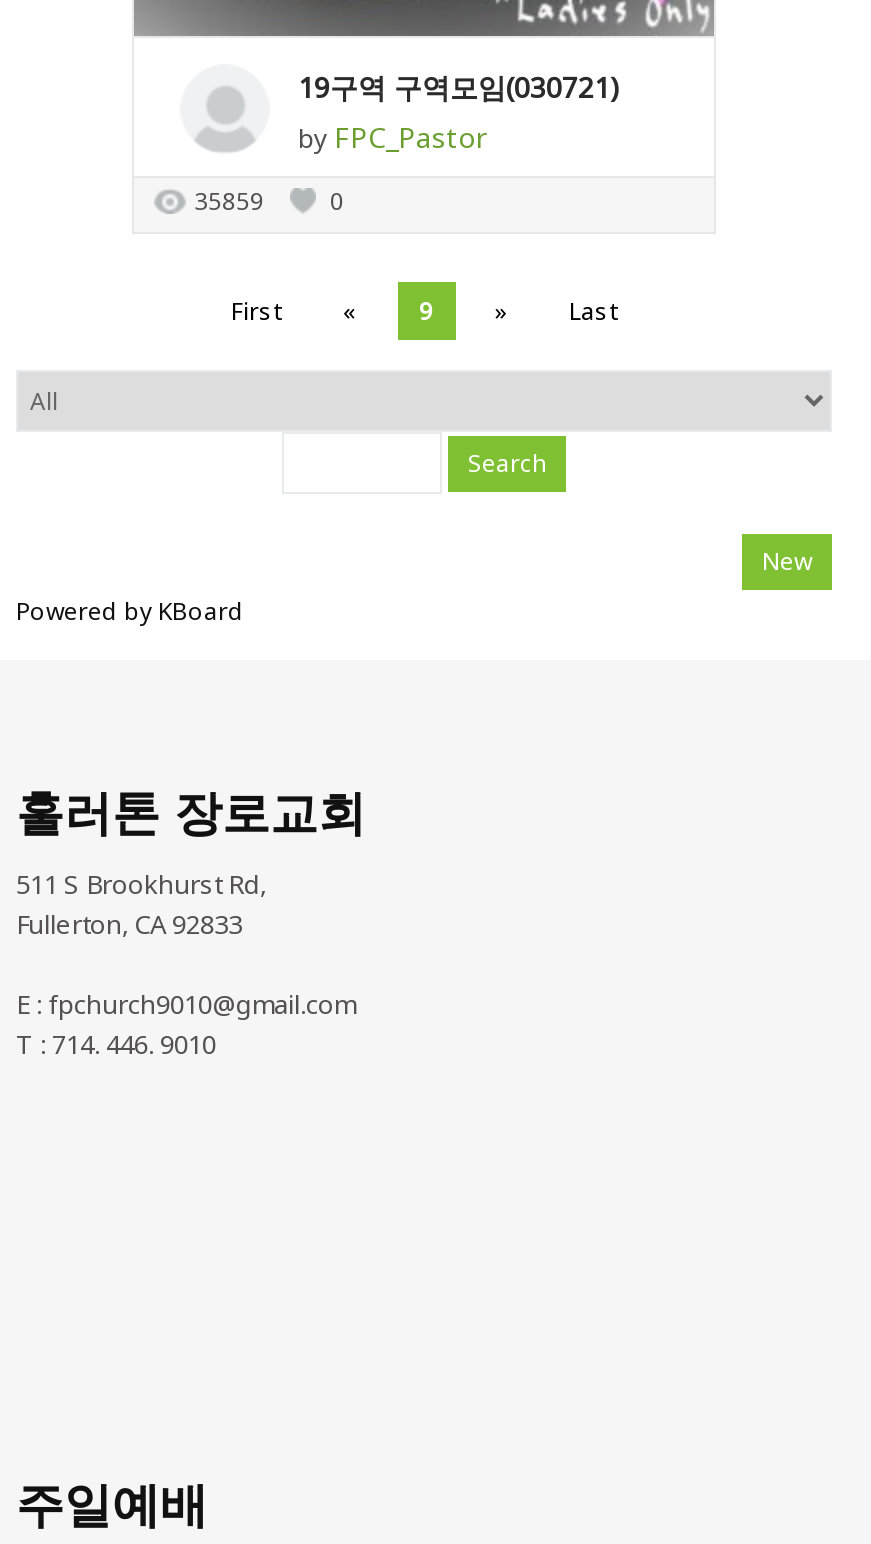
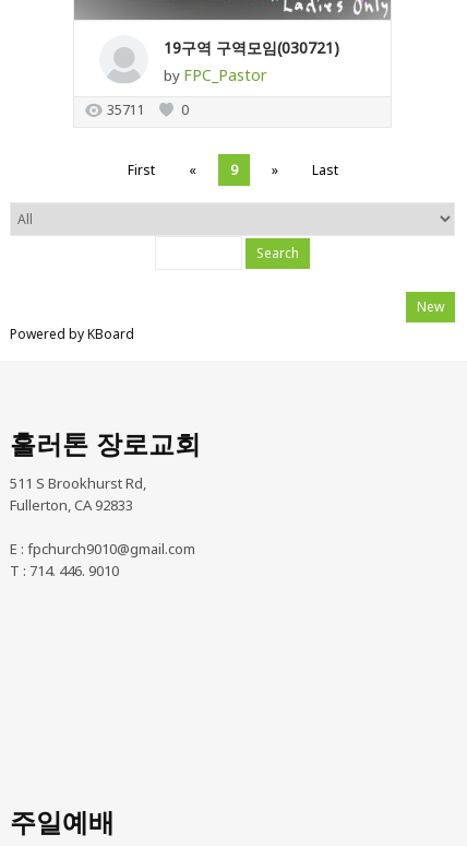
[194,184,344,218] 35859 0 -> [107,101,189,119] 35711 0

